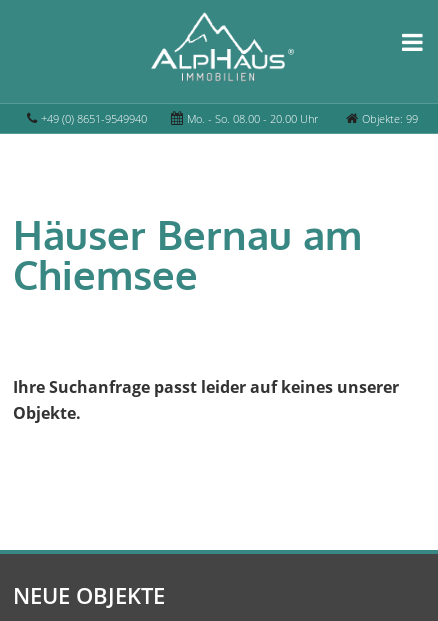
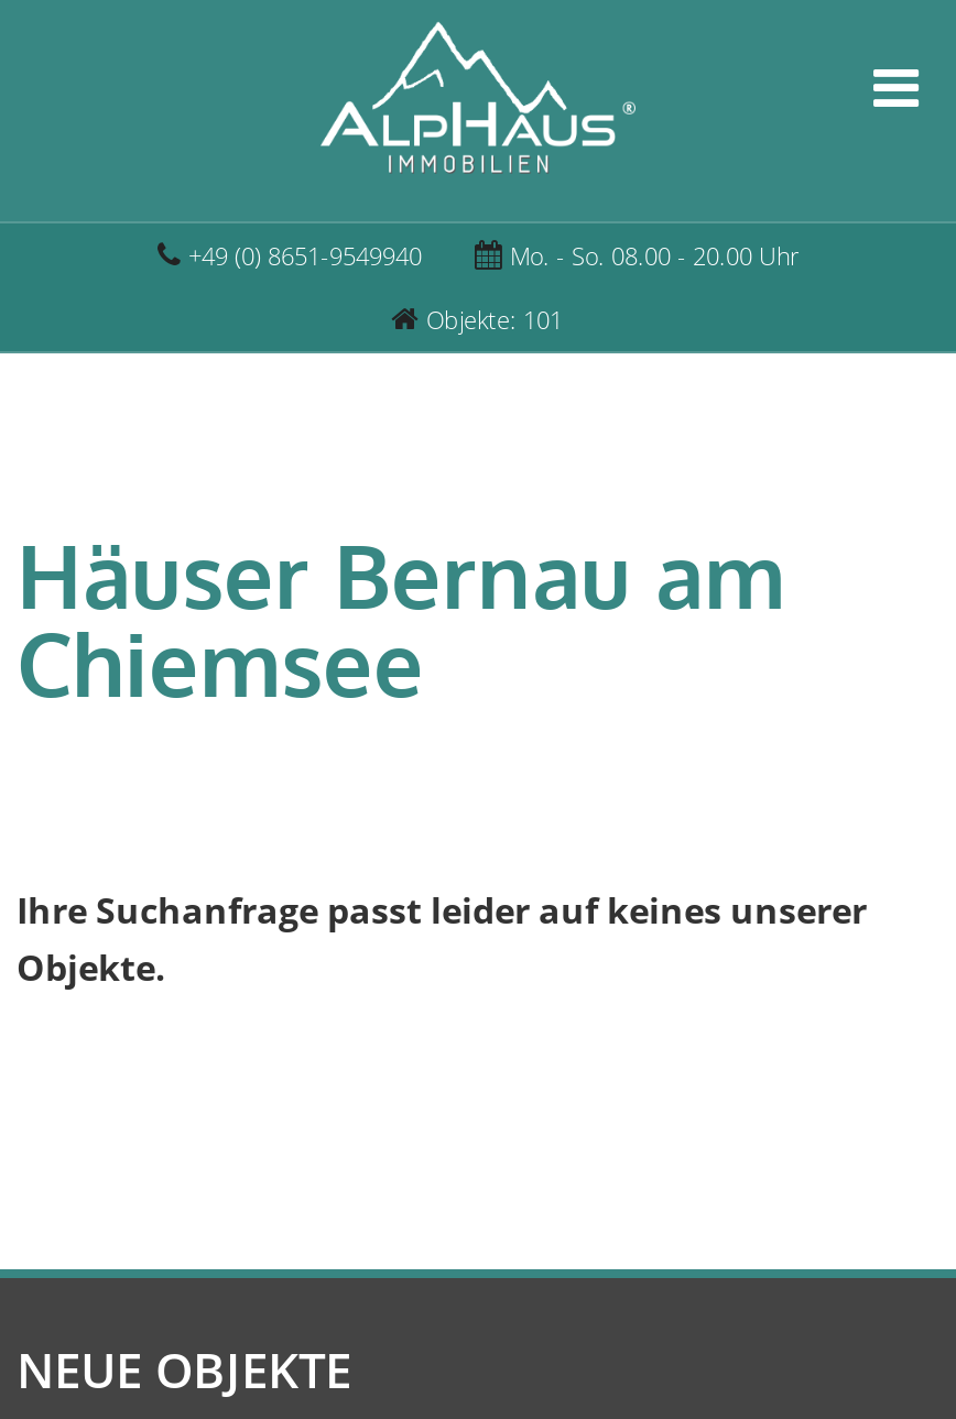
[359,111,418,126] Objekte: 99 -> [420,303,563,336] Objekte: 101

